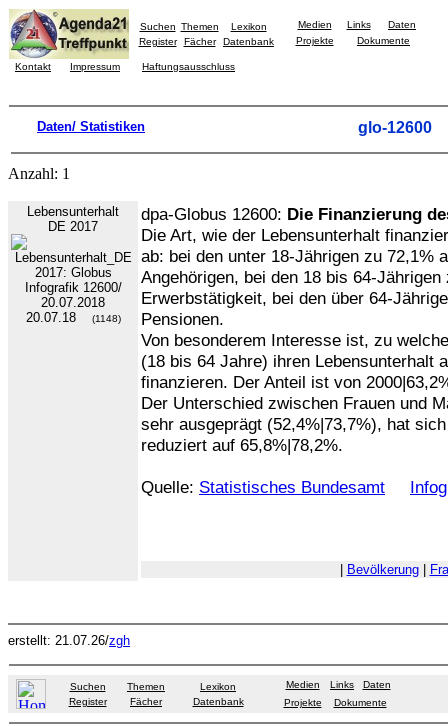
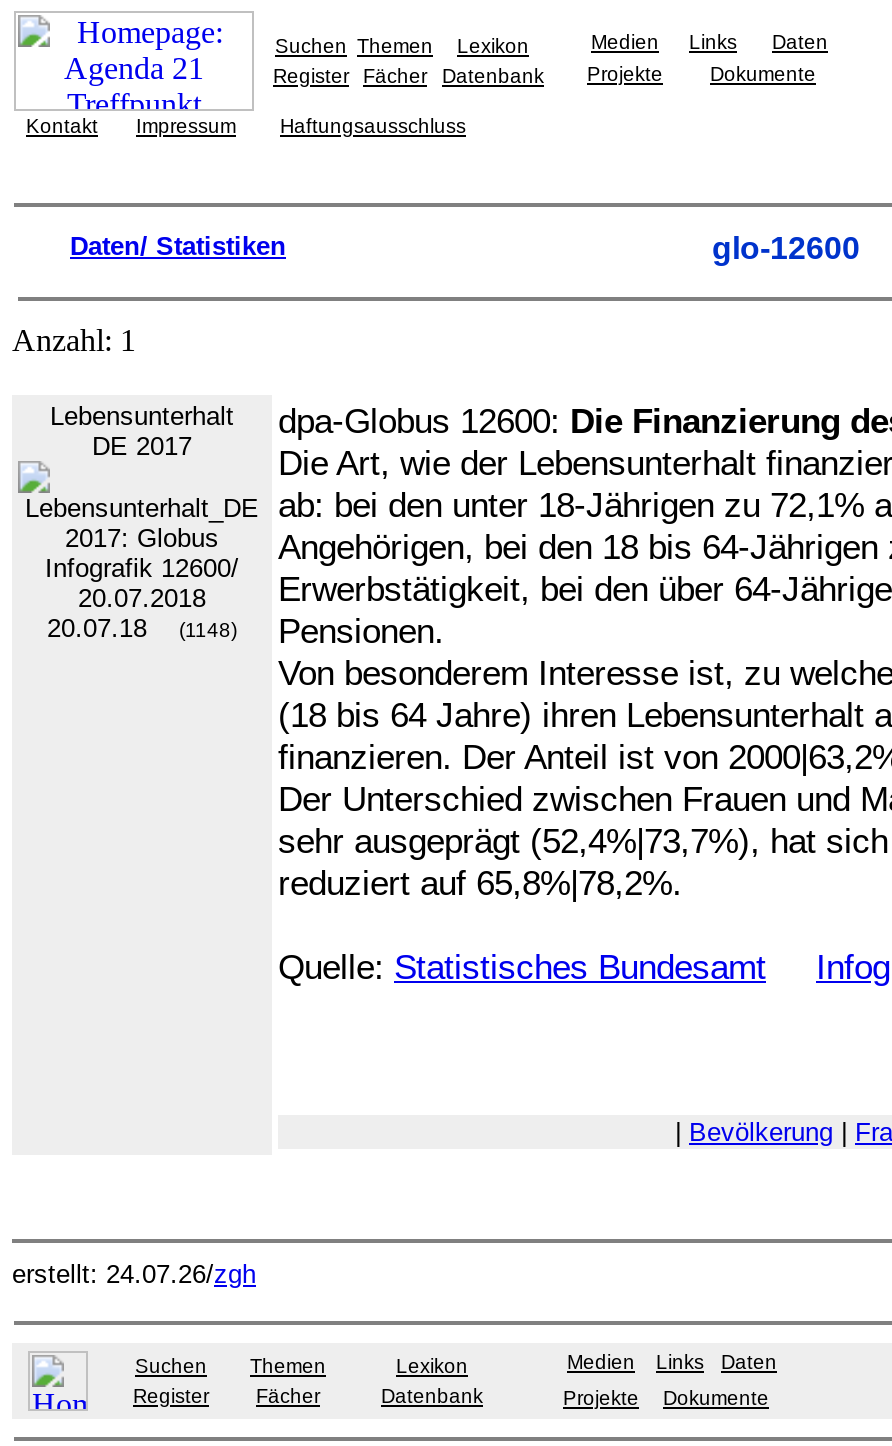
[9,9,129,59] [image] -> [14,11,252,111] [image]
[8,633,130,648] erstellt: 21.07.26/zgh -> [12,1259,256,1289] erstellt: 24.07.26/zgh

